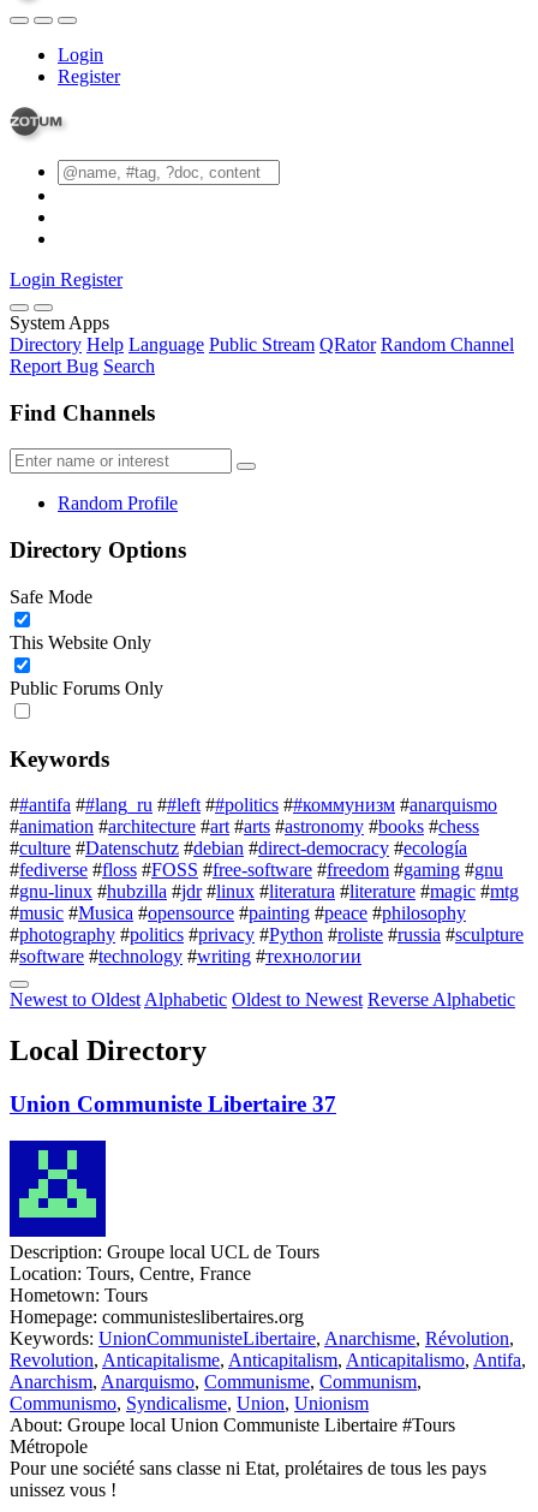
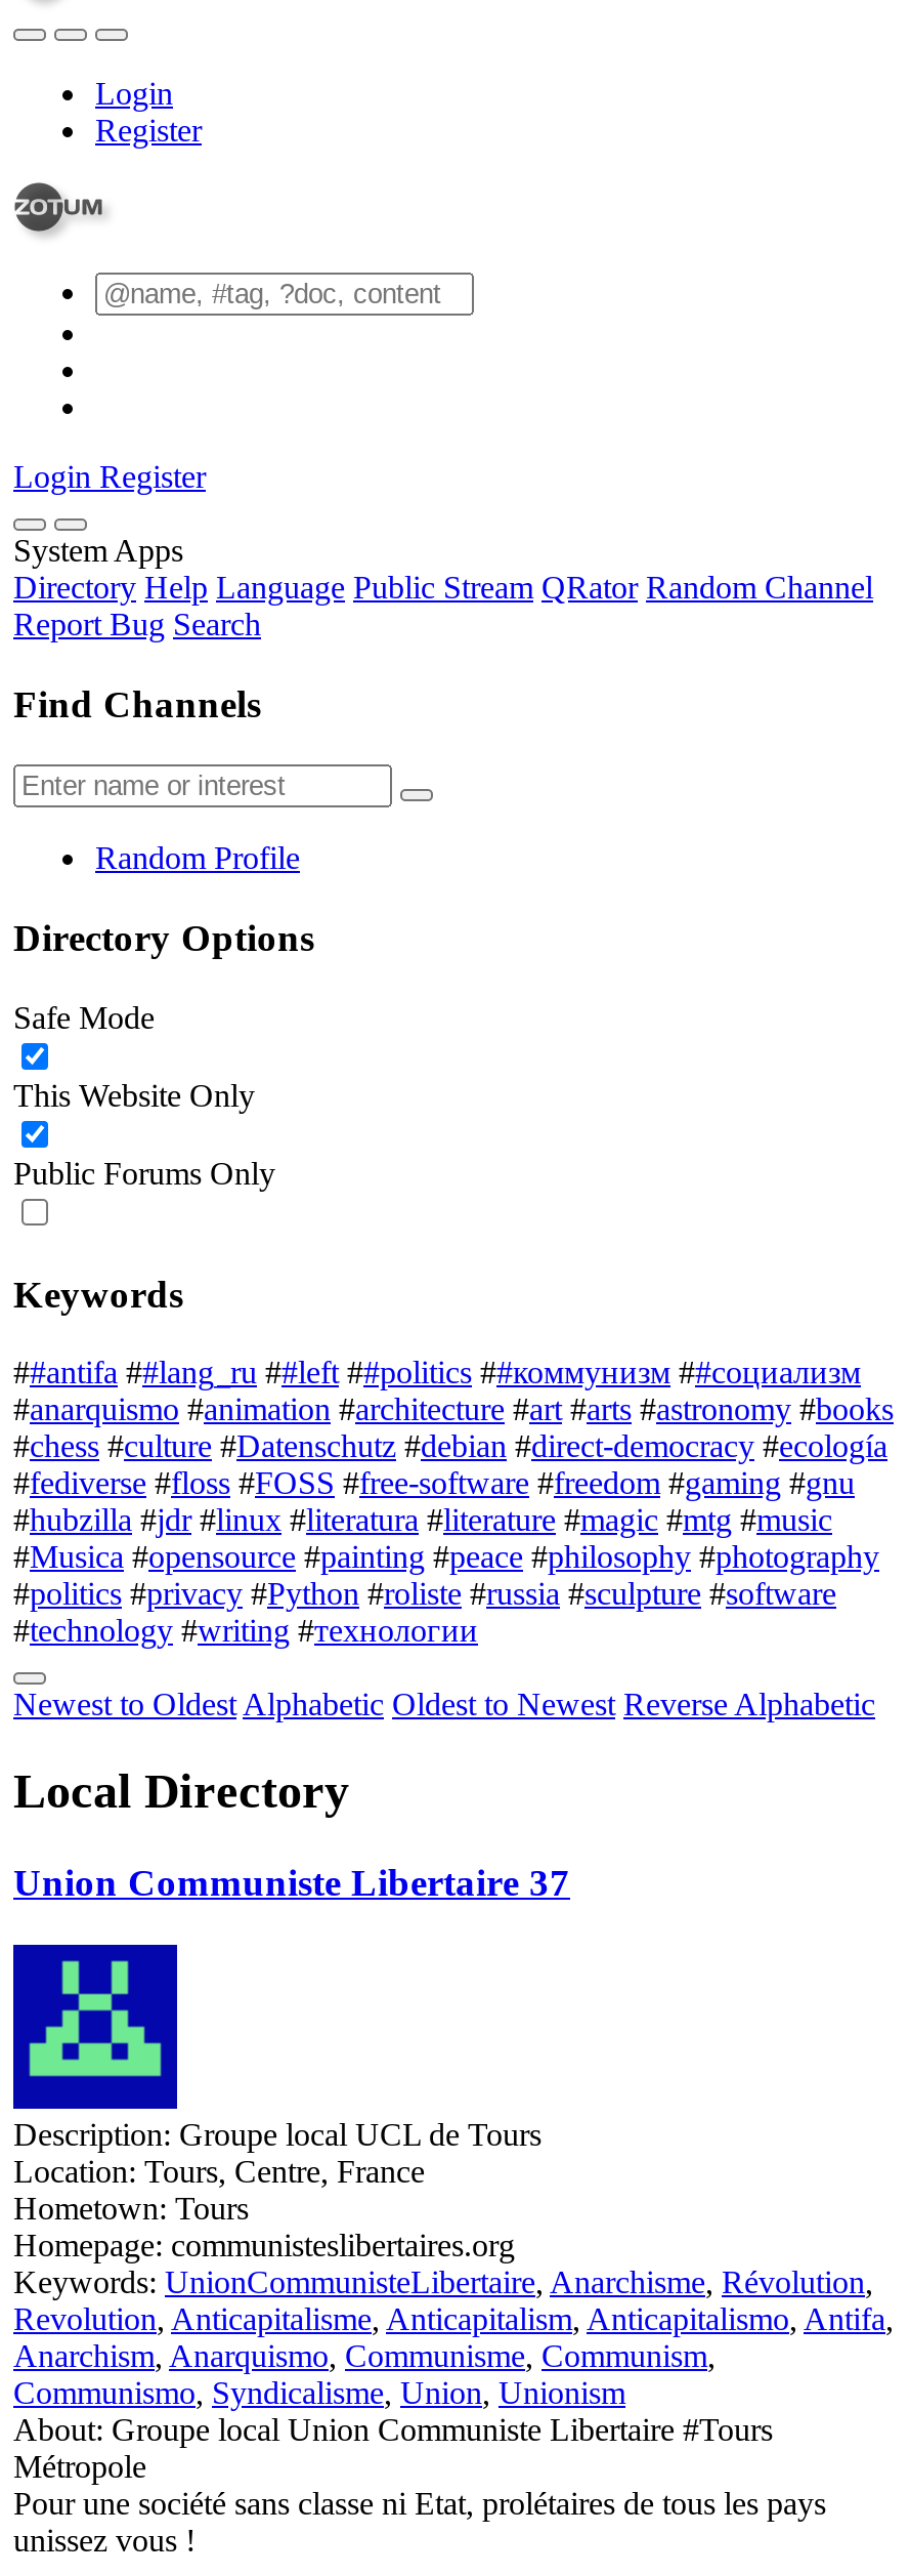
[10,795,497,859] ##antifa ##lang_ru ##left ##politics ##коммунизм #anarquismo | #animation #architecture #art #arts #astronomy #books #chess | #culture #Datenschutz #debian #direct-democracy #ecología -> [13,1355,894,1464] ##antifa ##lang_ru ##left ##politics ##коммунизм ##социализм | #anarquismo #animation #architecture #art #arts #astronomy #books | #chess #culture #Datenschutz #debian #direct-democracy #ecología
[10,881,524,967] #gnu-linux #hubzilla #jdr #linux #literatura #literature #magic #mtg | #music #Musica #opensource #painting #peace #philosophy | #photography #politics #privacy #Python #roliste #russia #sculpture | #software #technology #writing #технологии -> [13,1503,879,1648] #hubzilla #jdr #linux #literatura #literature #magic #mtg #music | #Musica #opensource #painting #peace #philosophy #photography | #politics #privacy #Python #roliste #russia #sculpture #software | #technology #writing #технологии

